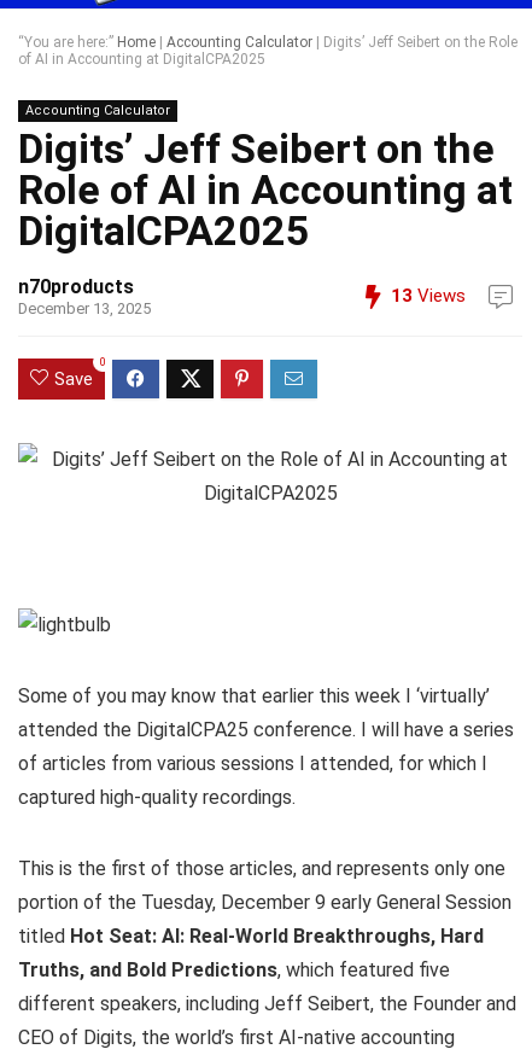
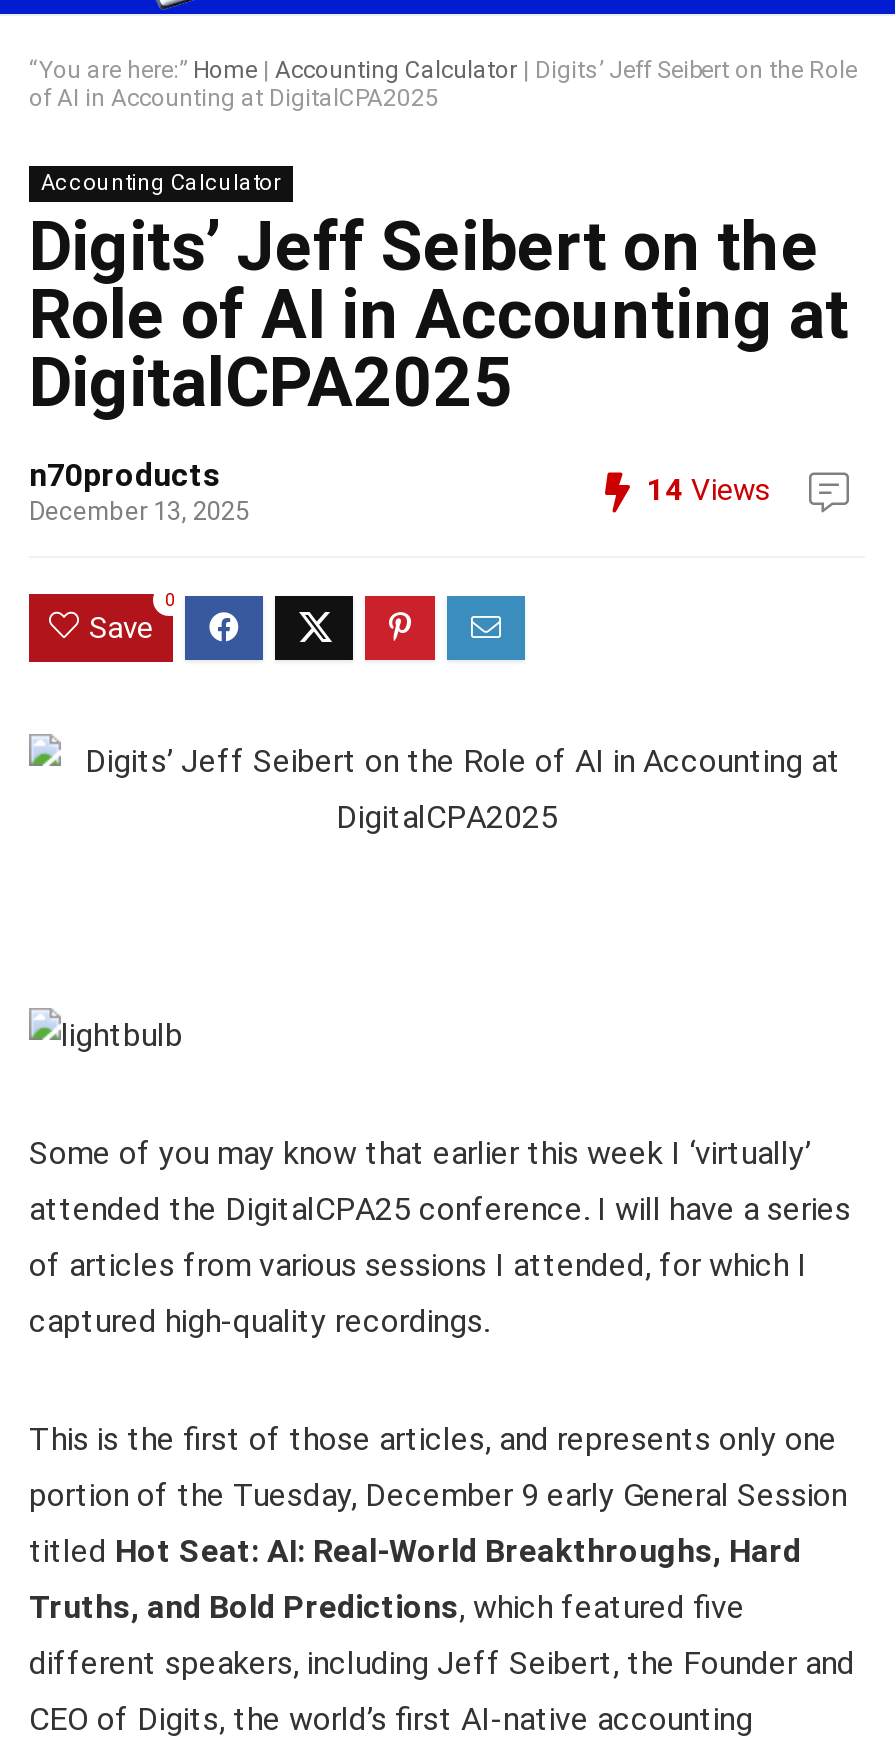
[391,285,466,307] 13 Views -> [647,472,771,508] 14 Views

